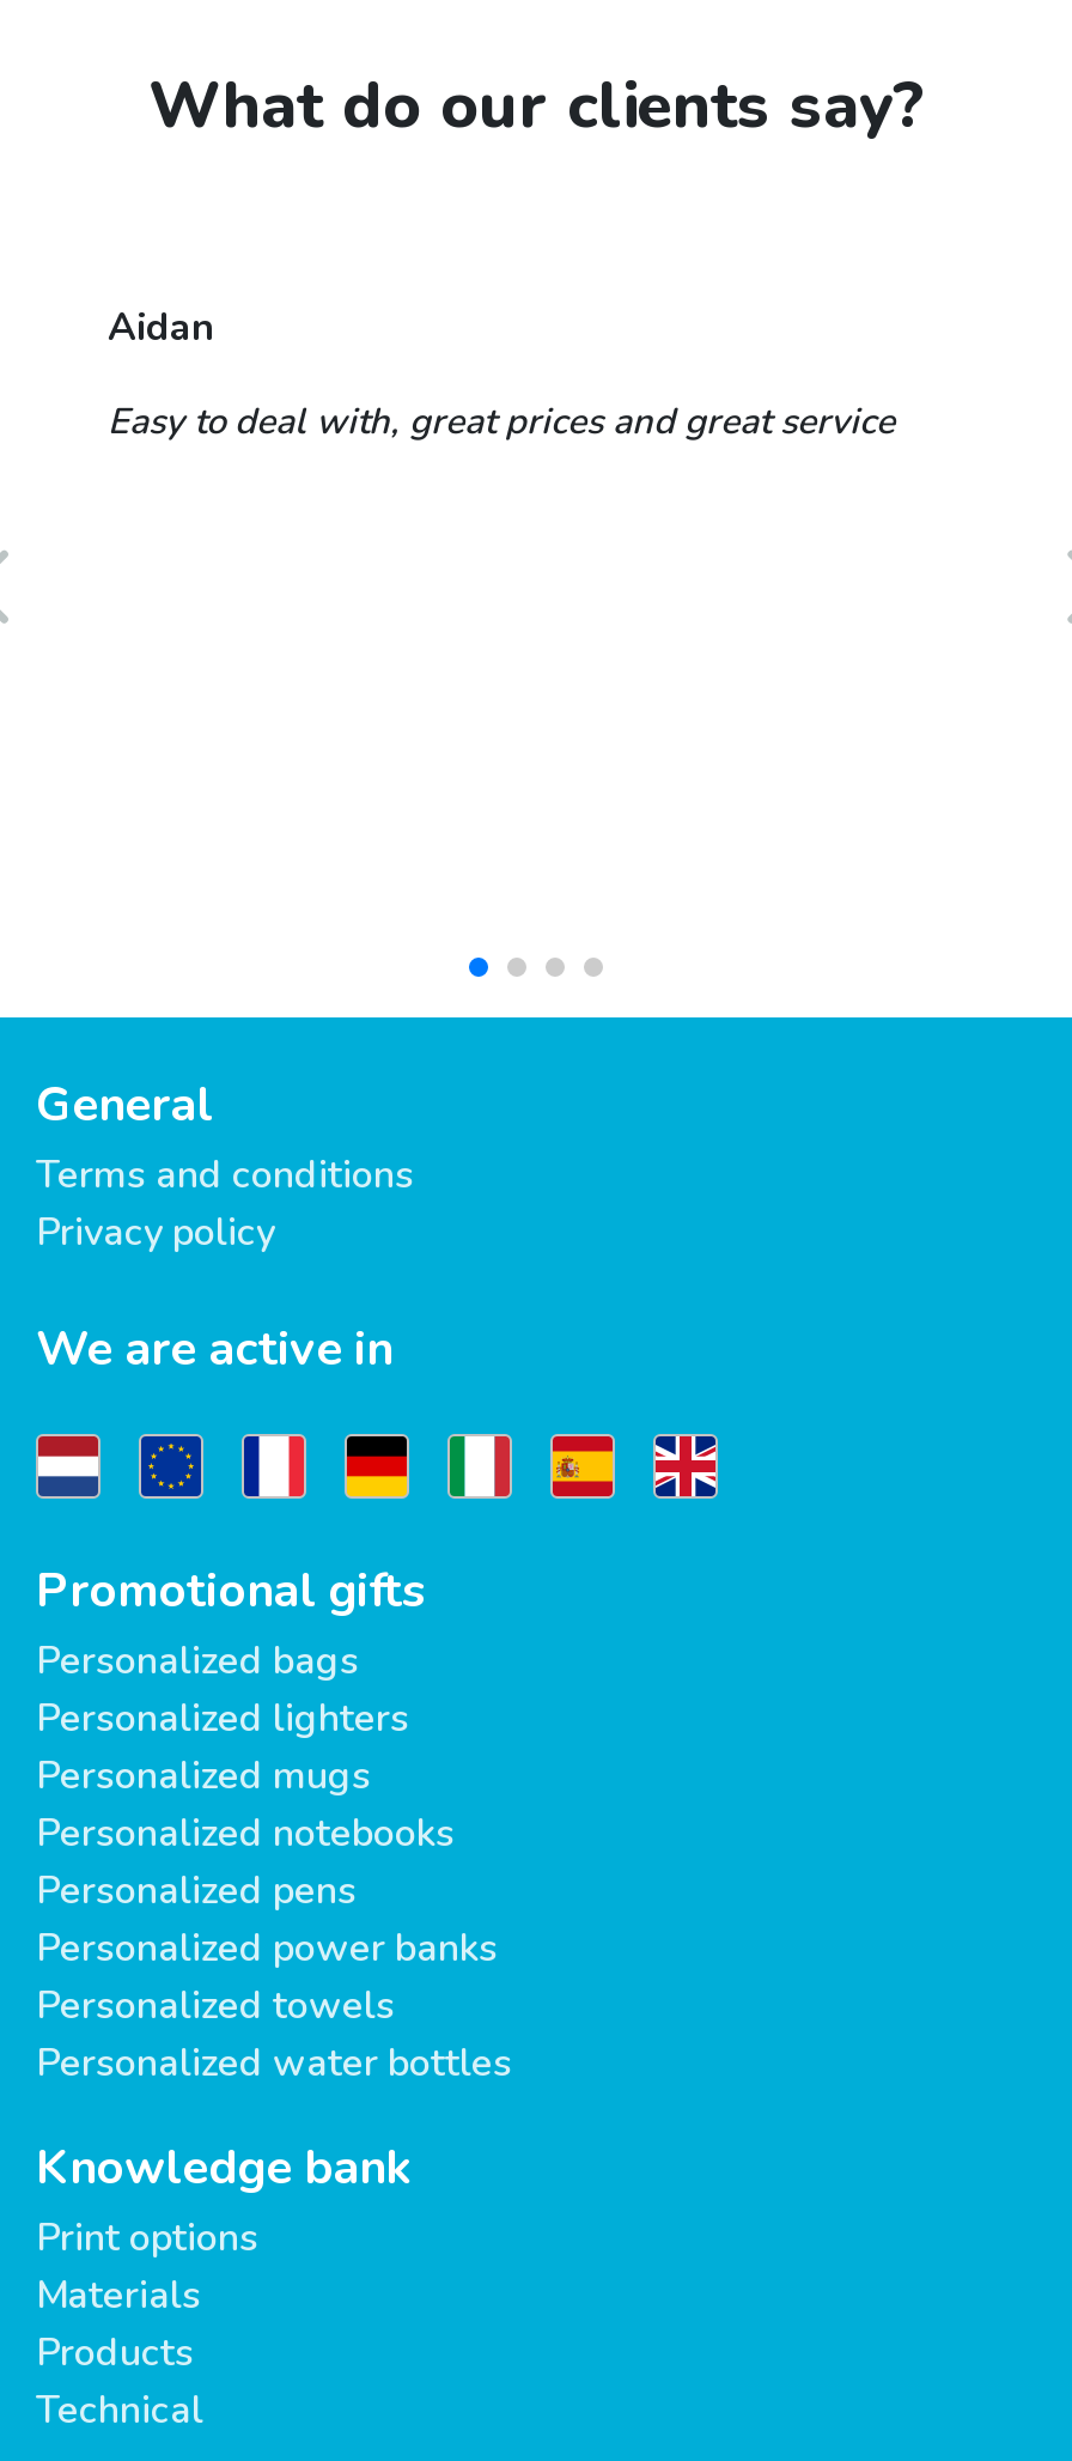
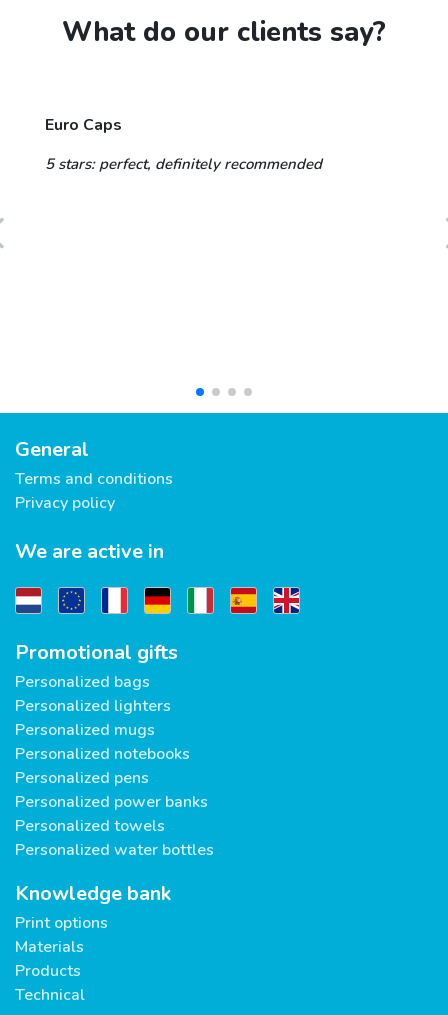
[108,301,213,353] Aidan -> [45,114,122,136] Euro Caps
[108,396,895,444] Easy to deal with, great prices and great service -> [45,154,322,174] 5 stars: perfect, definitely recommended

